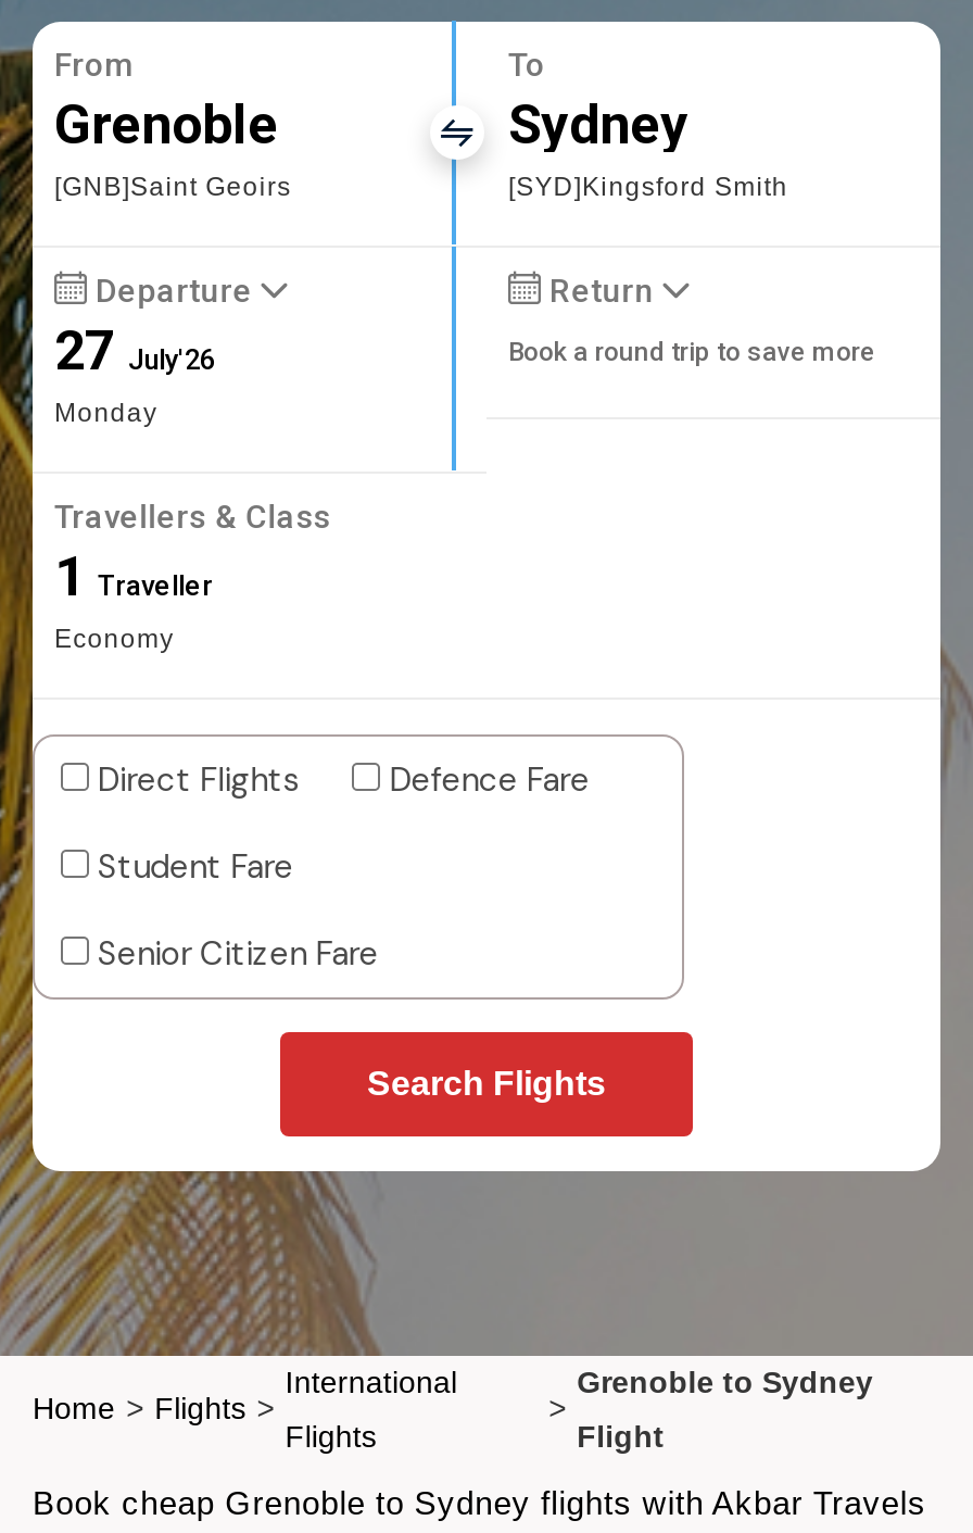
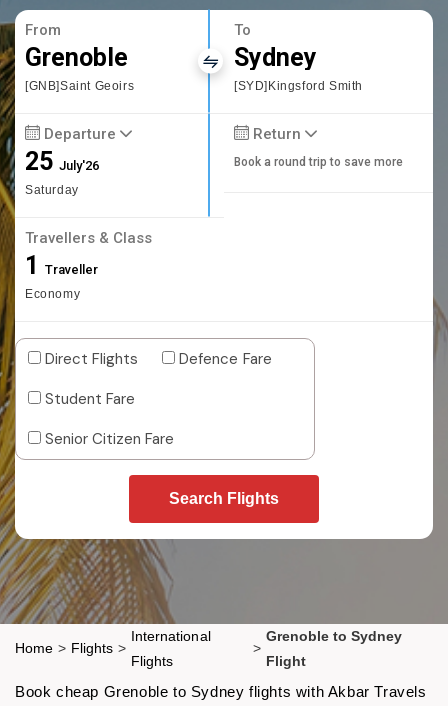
[54,319,215,428] 27 July'26 | Monday -> [25,147,99,197] 25 July'26 | Saturday

